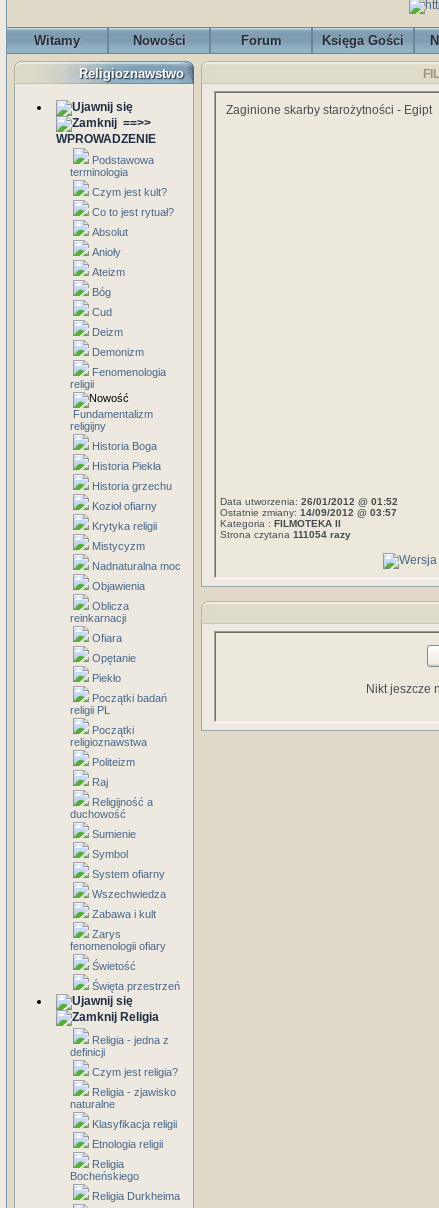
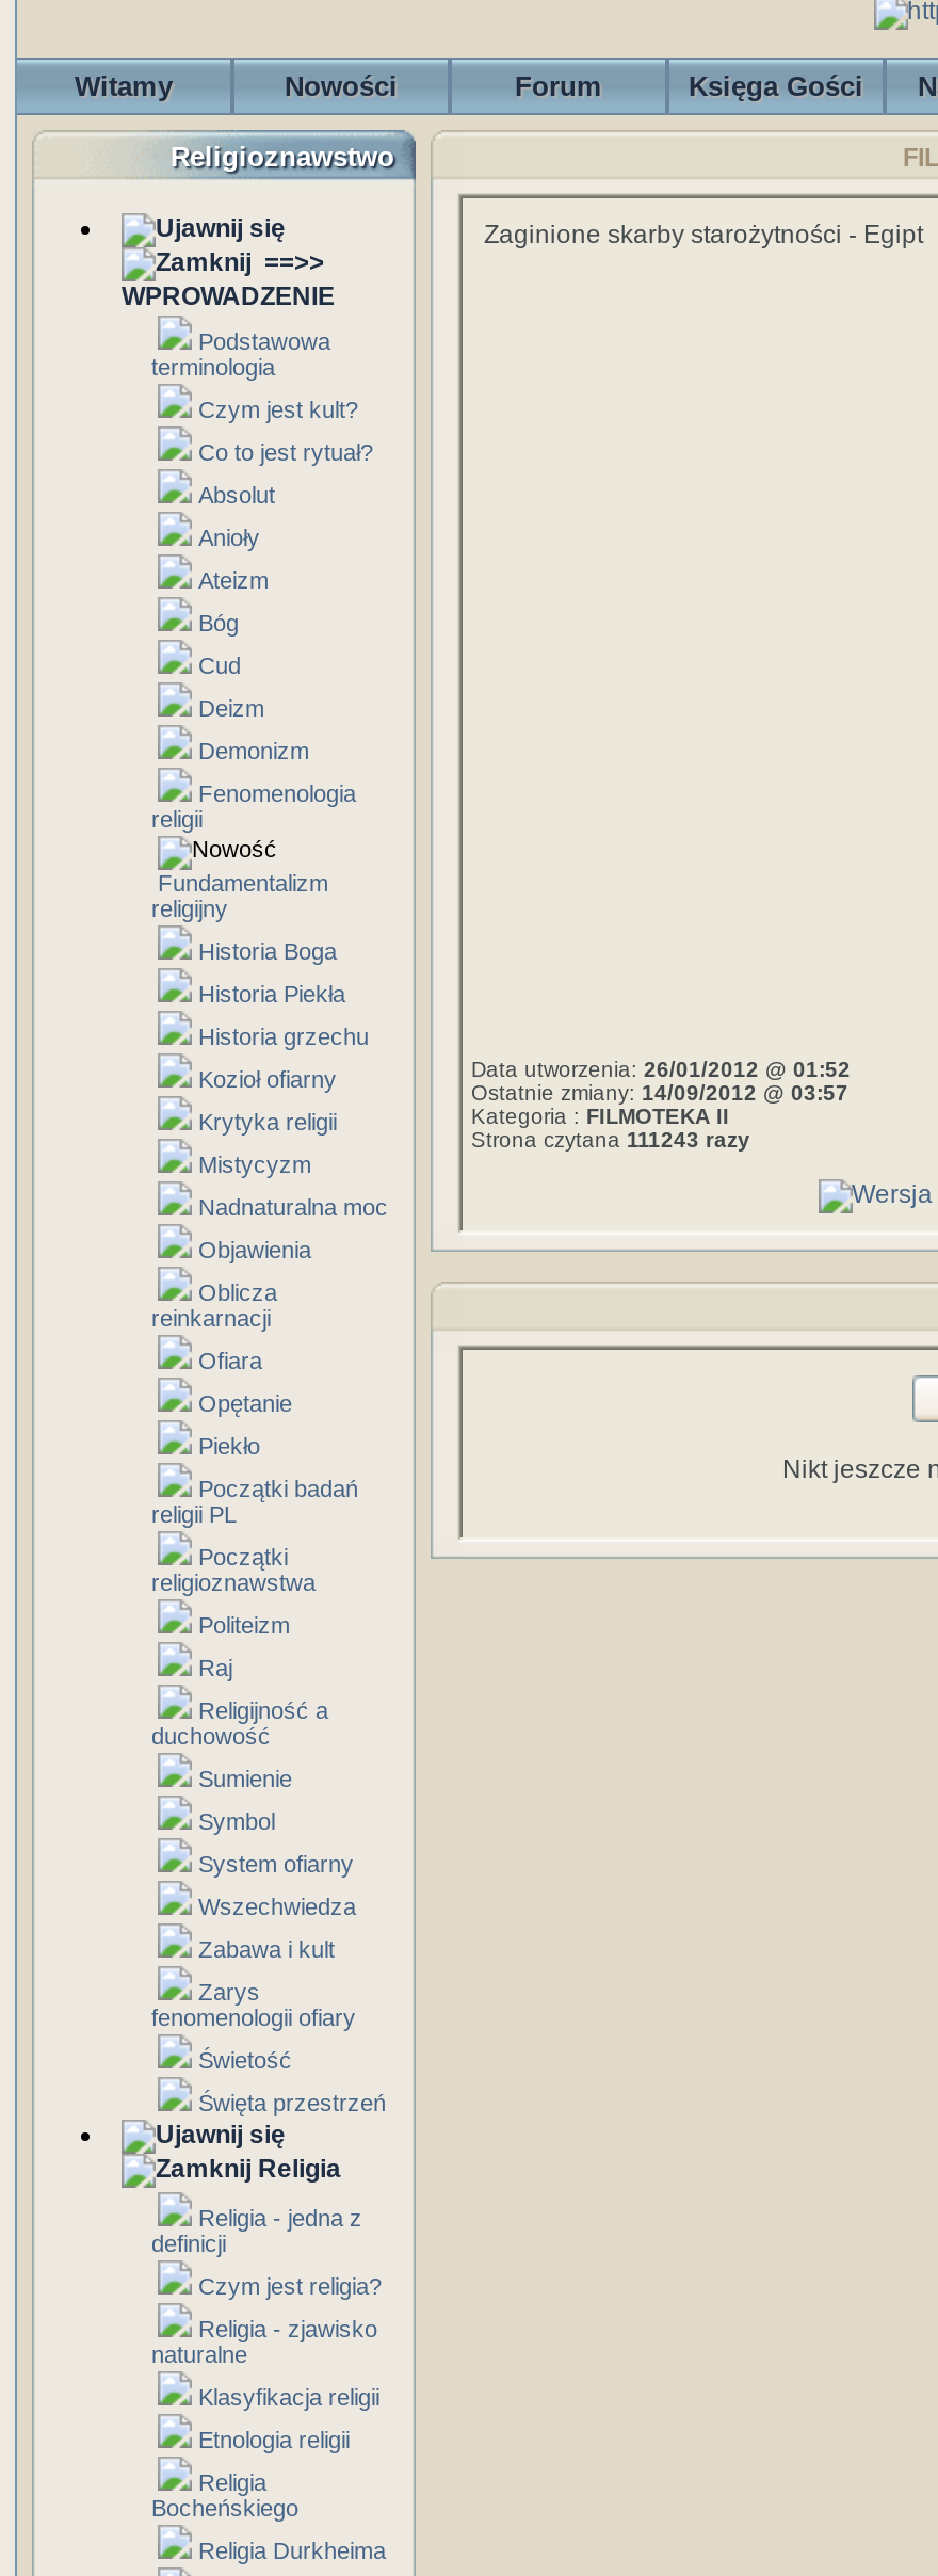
[220,529,351,540] Strona czytana 111054 razy -> [471,1128,750,1152] Strona czytana 111243 razy

